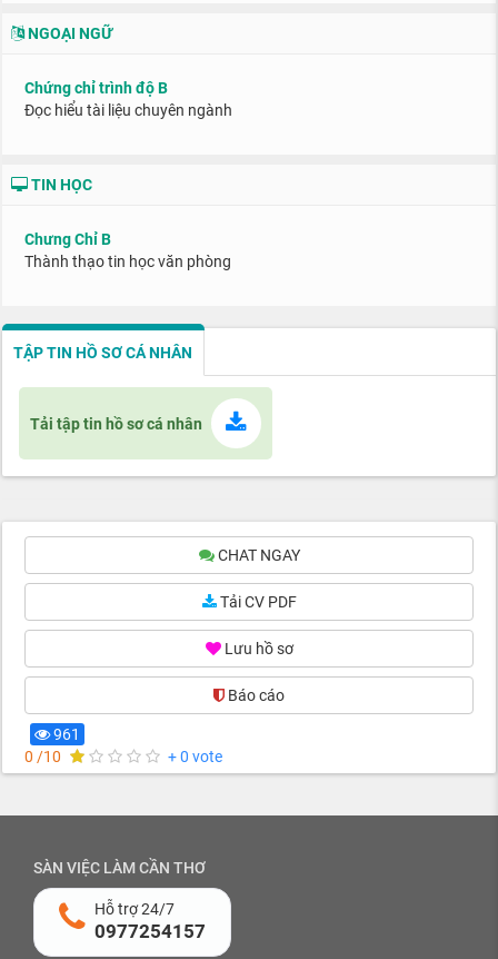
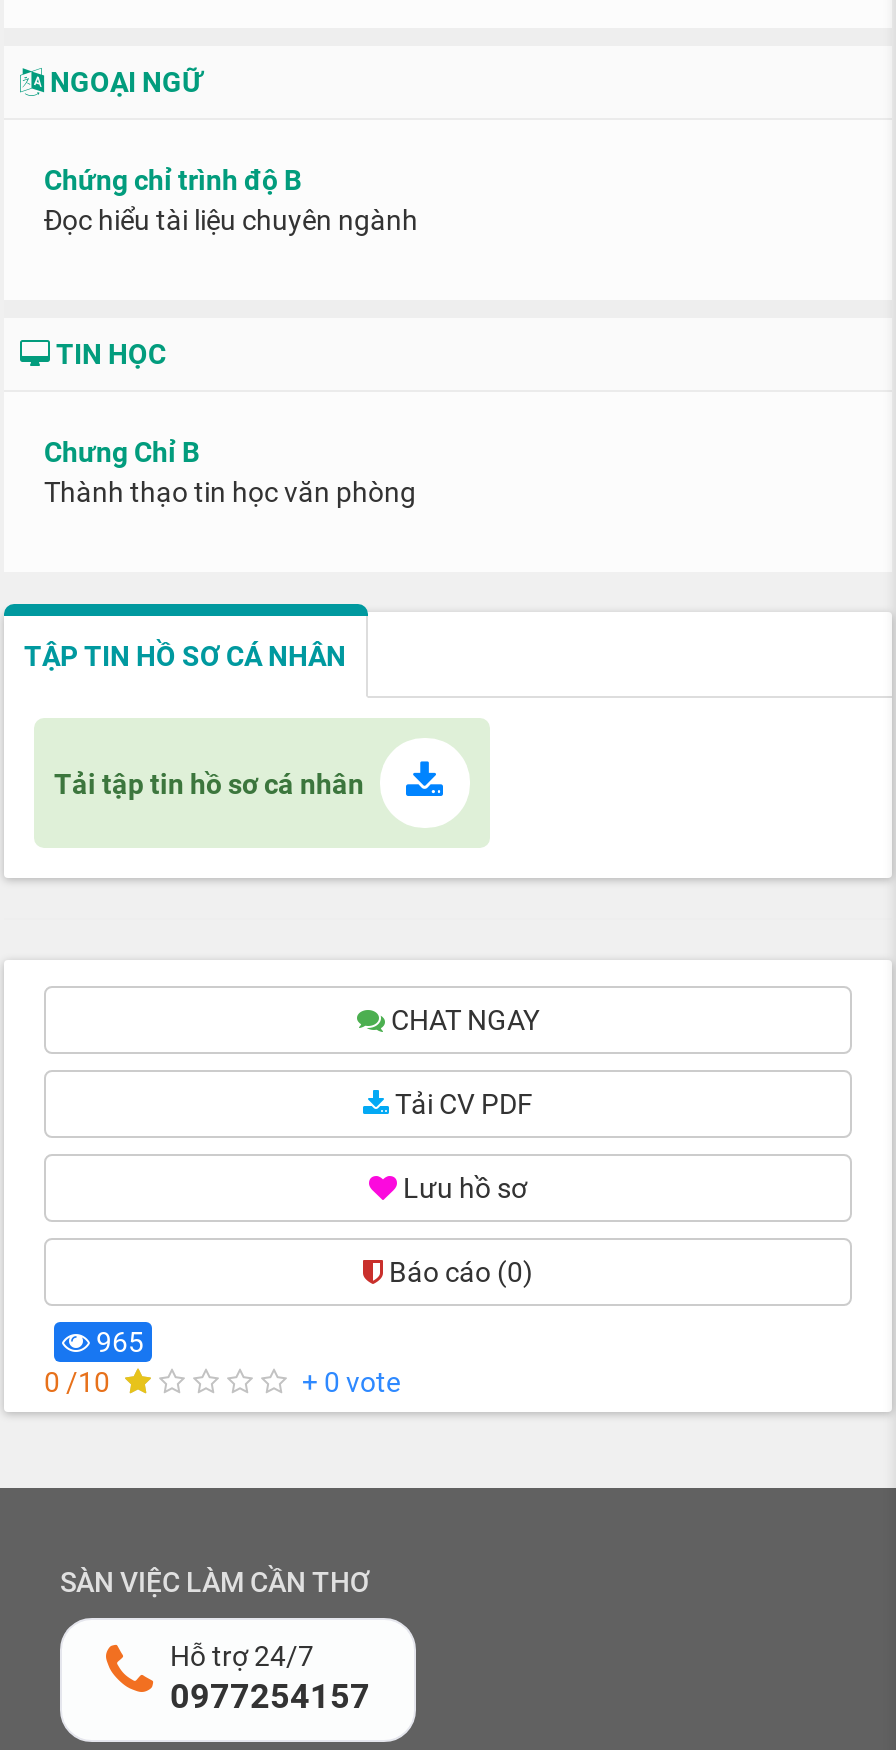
[228,686,285,704] Báo cáo -> [389,1256,533,1288] Báo cáo (0)
[53,725,80,743] 961 -> [96,1326,144,1358] 965

